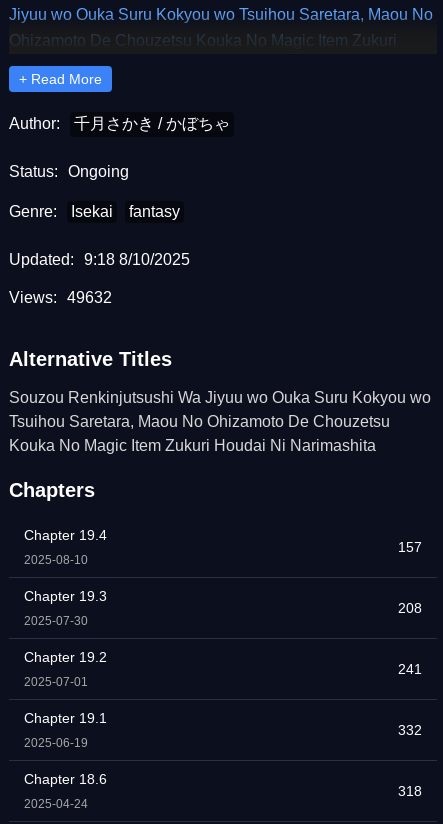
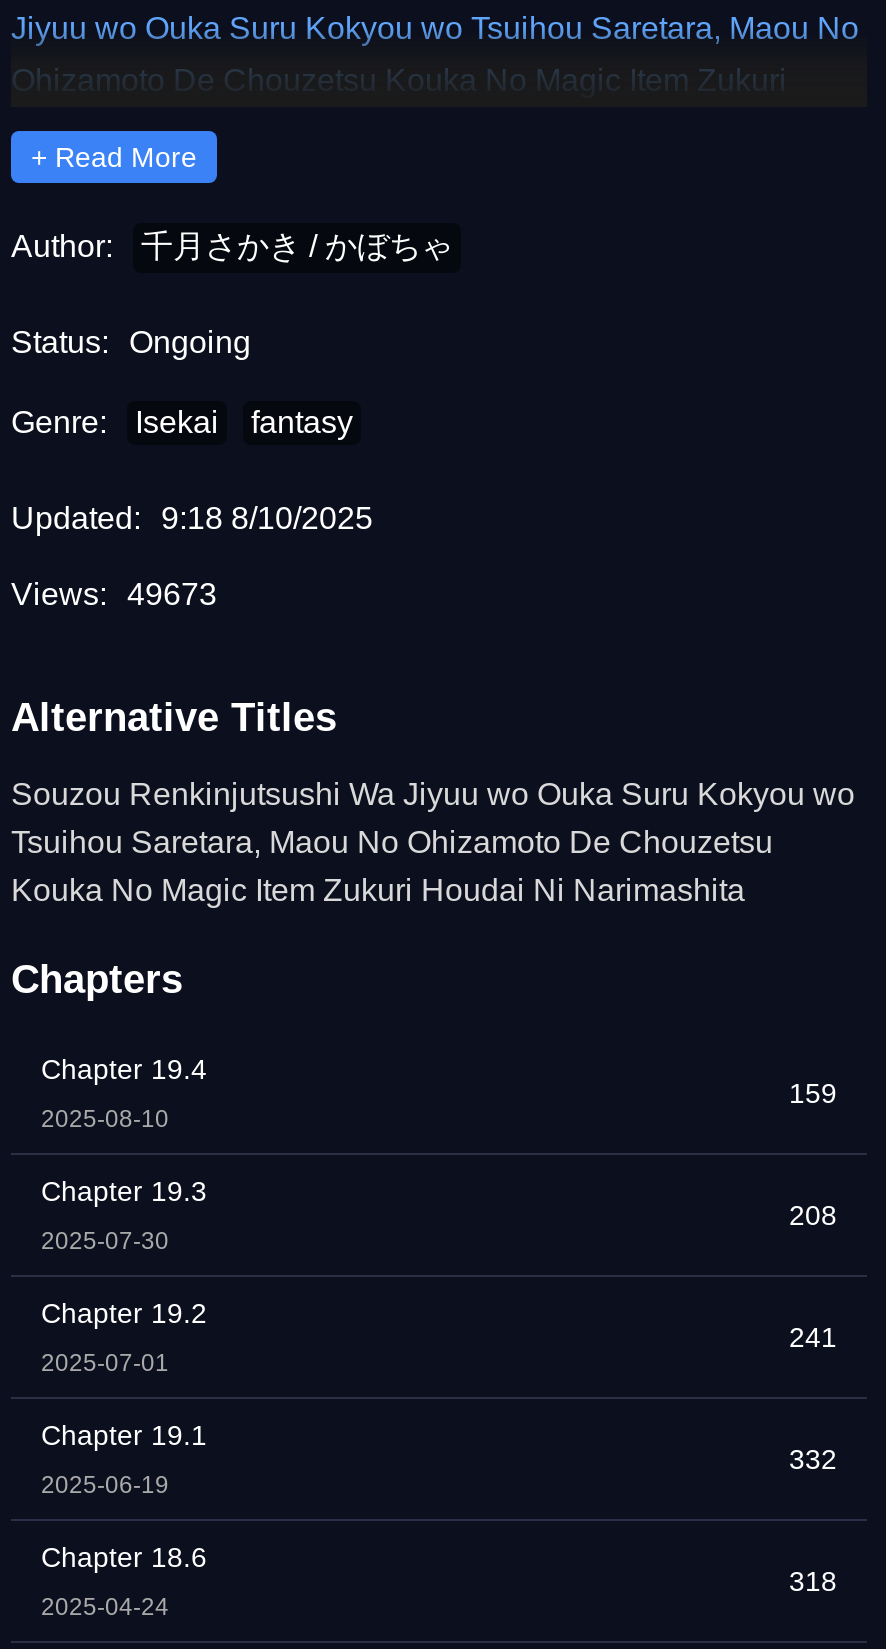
[9,289,112,306] Views: 49632 -> [11,577,217,611] Views: 49673
[398,539,422,555] 157 -> [789,1077,837,1109] 159

